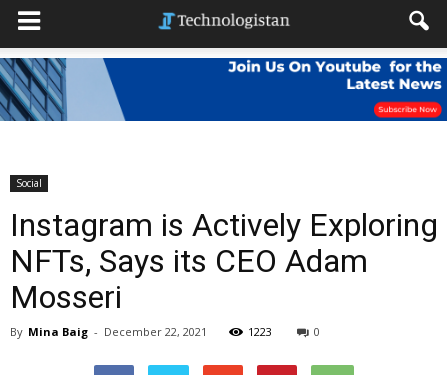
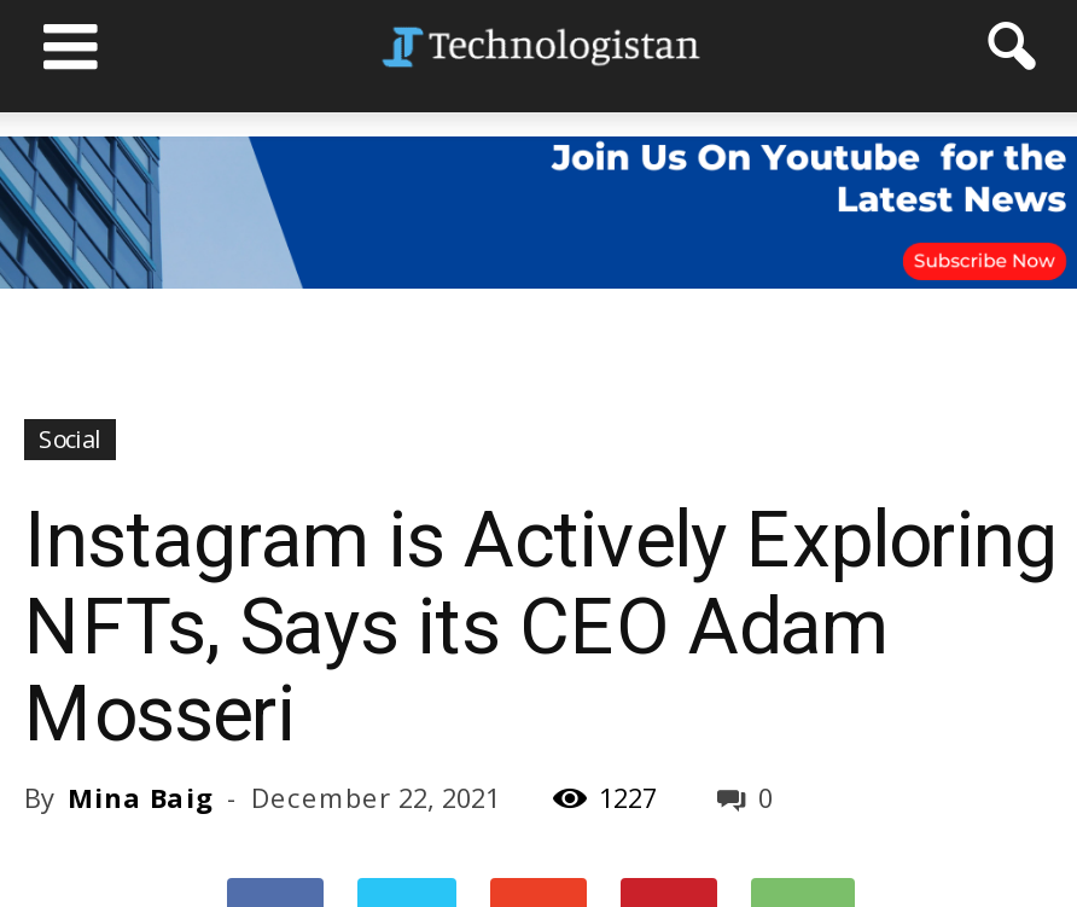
[248,324,272,339] 1223 -> [599,779,657,815] 1227

